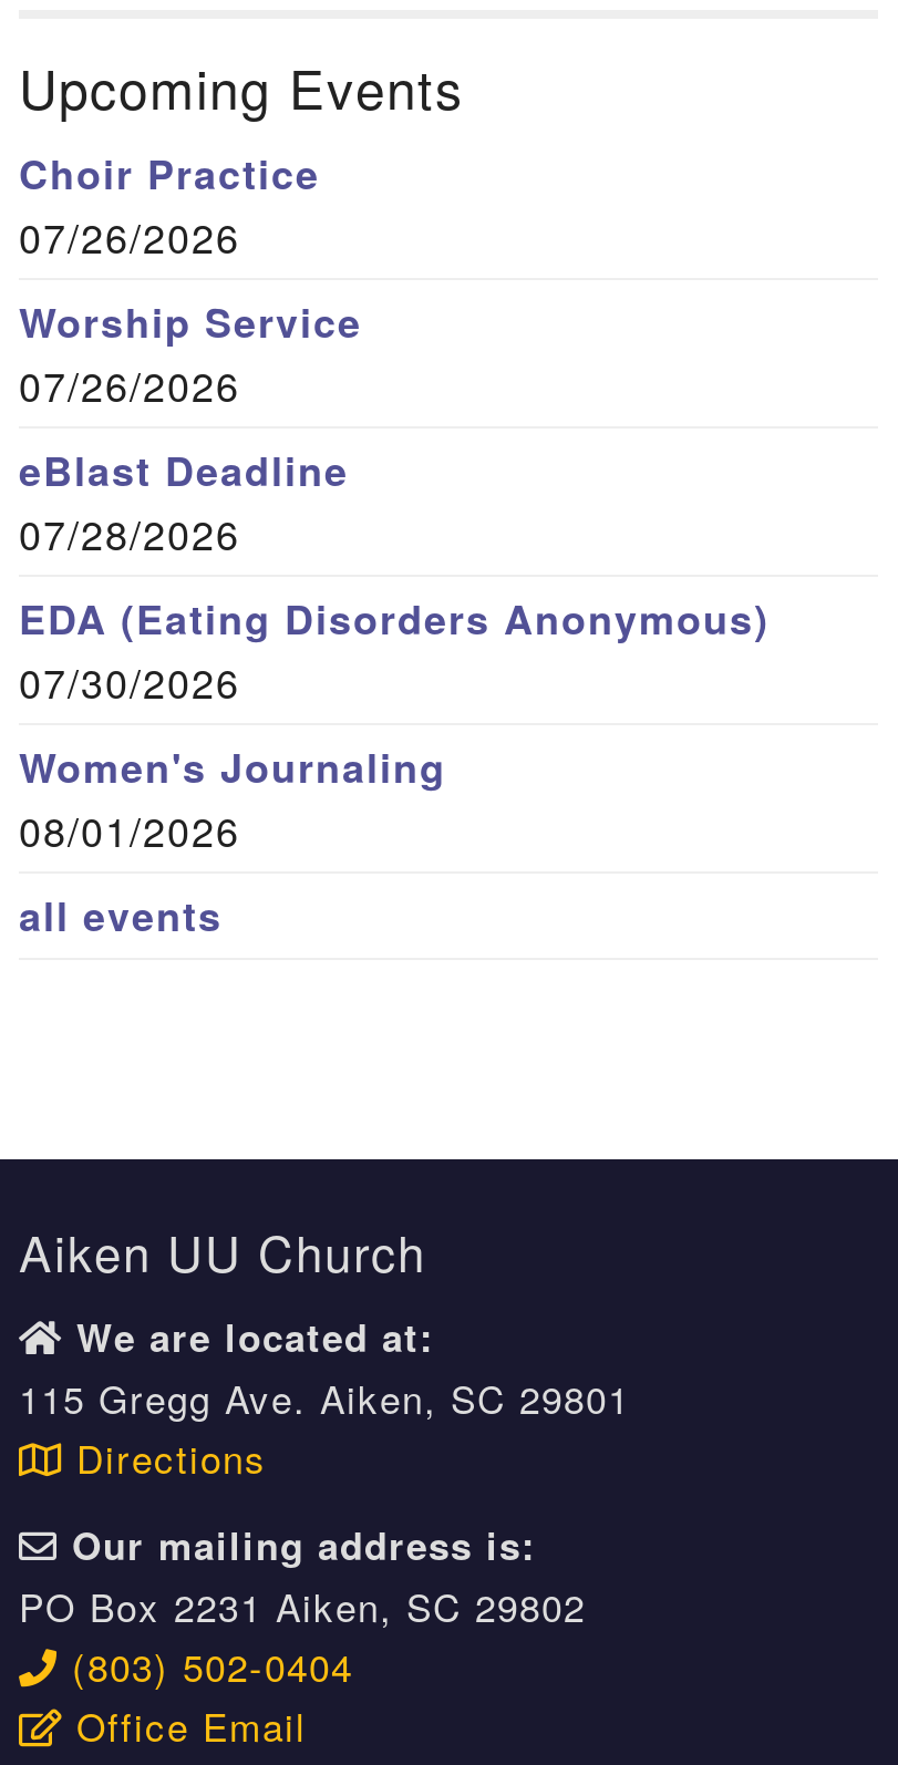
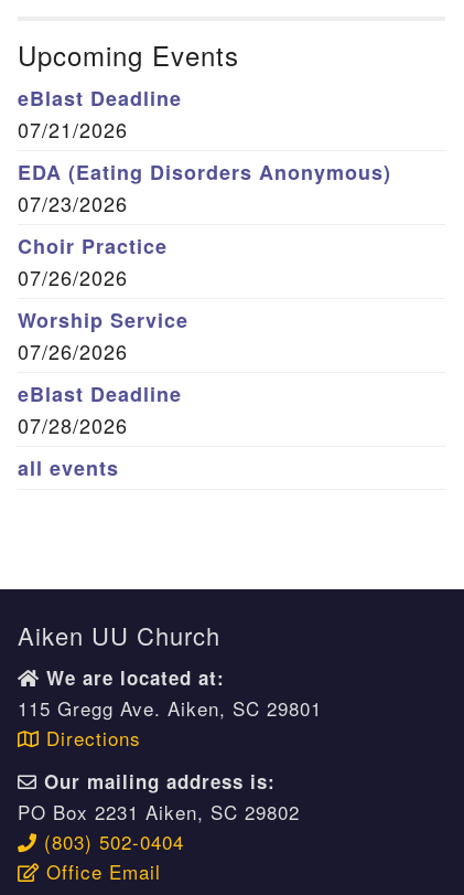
none -> [18,84,182,217] eBlast Deadline | 07/21/2026 | 07/23/2026
moved [19,145,362,561] -> [18,232,188,439]: Choir Practice | 07/26/2026 | Worship Service | 07/26/2026 | eBlast Deadline | 07/28/2026
moved [19,590,770,648] -> [18,158,391,187]: EDA (Eating Disorders Anonymous)
[19,652,446,858] 07/30/2026 | Women's Journaling | 08/01/2026 -> none

